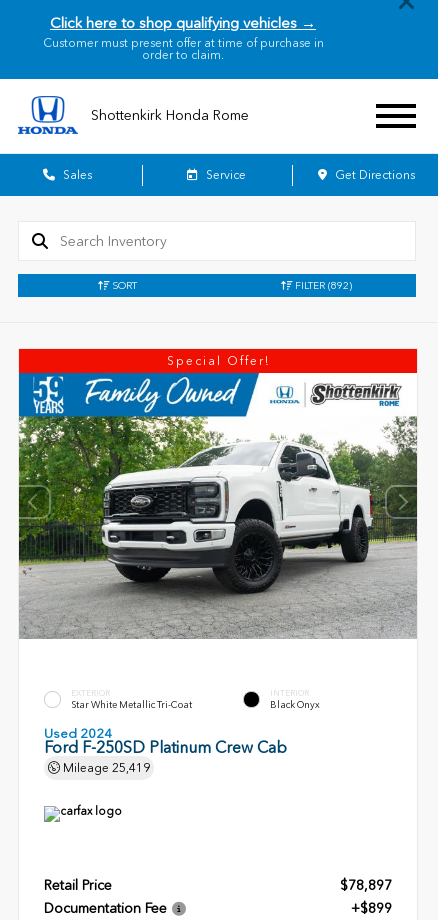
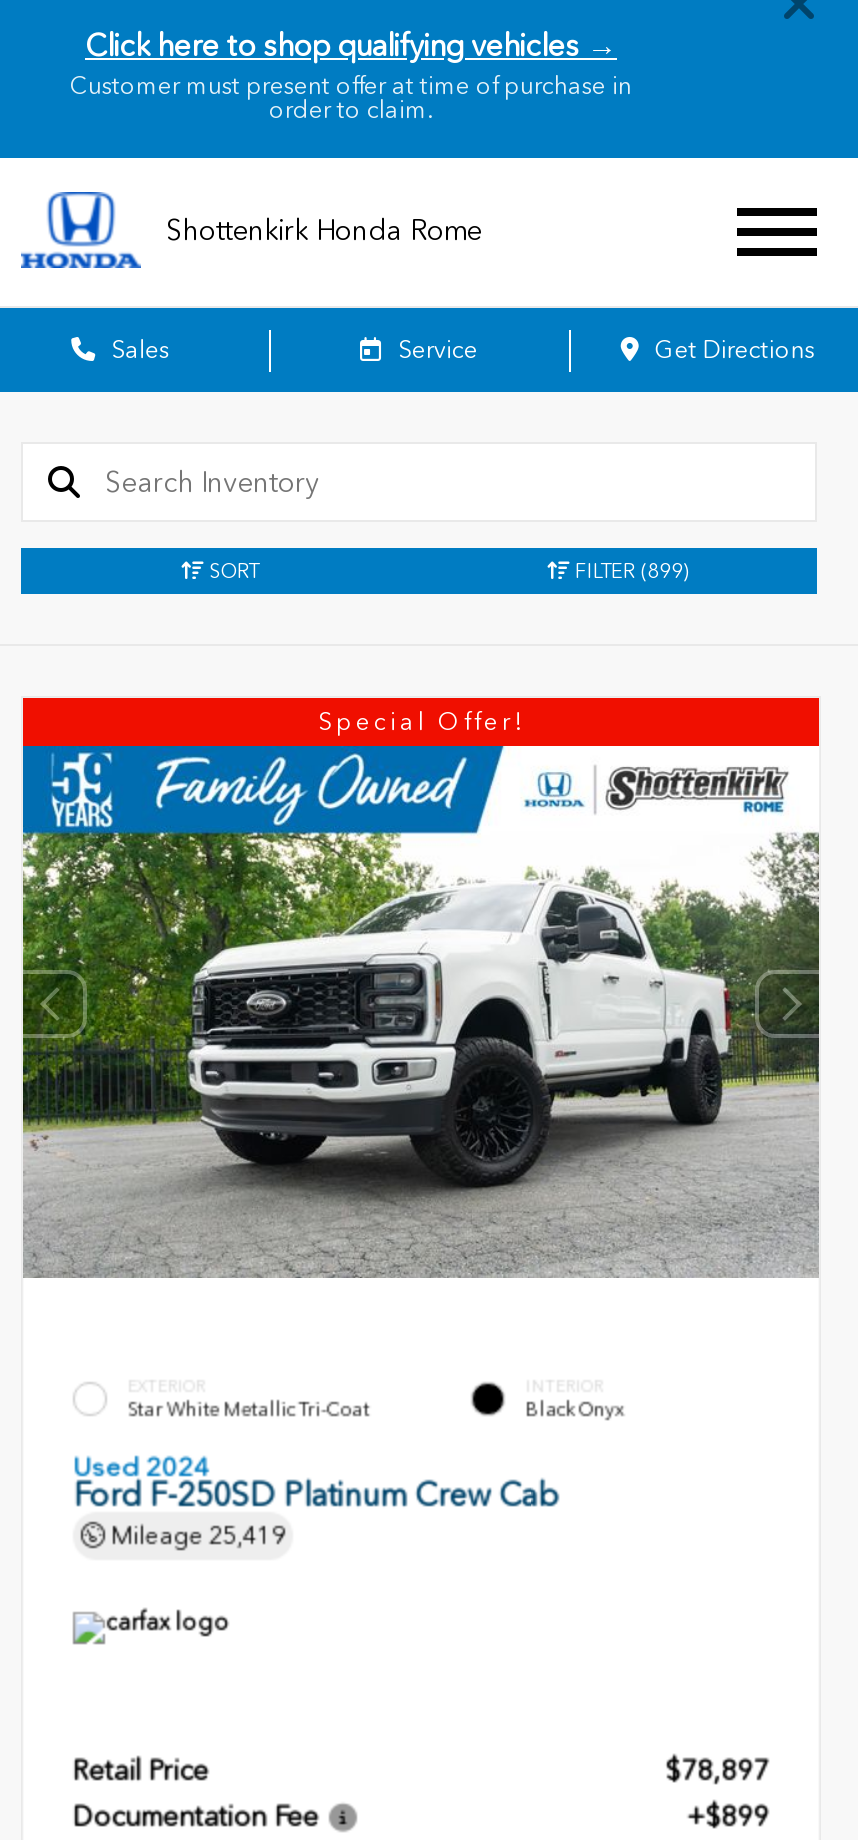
[292,280,352,292] FILTER (892) -> [569,560,689,584] FILTER (899)

